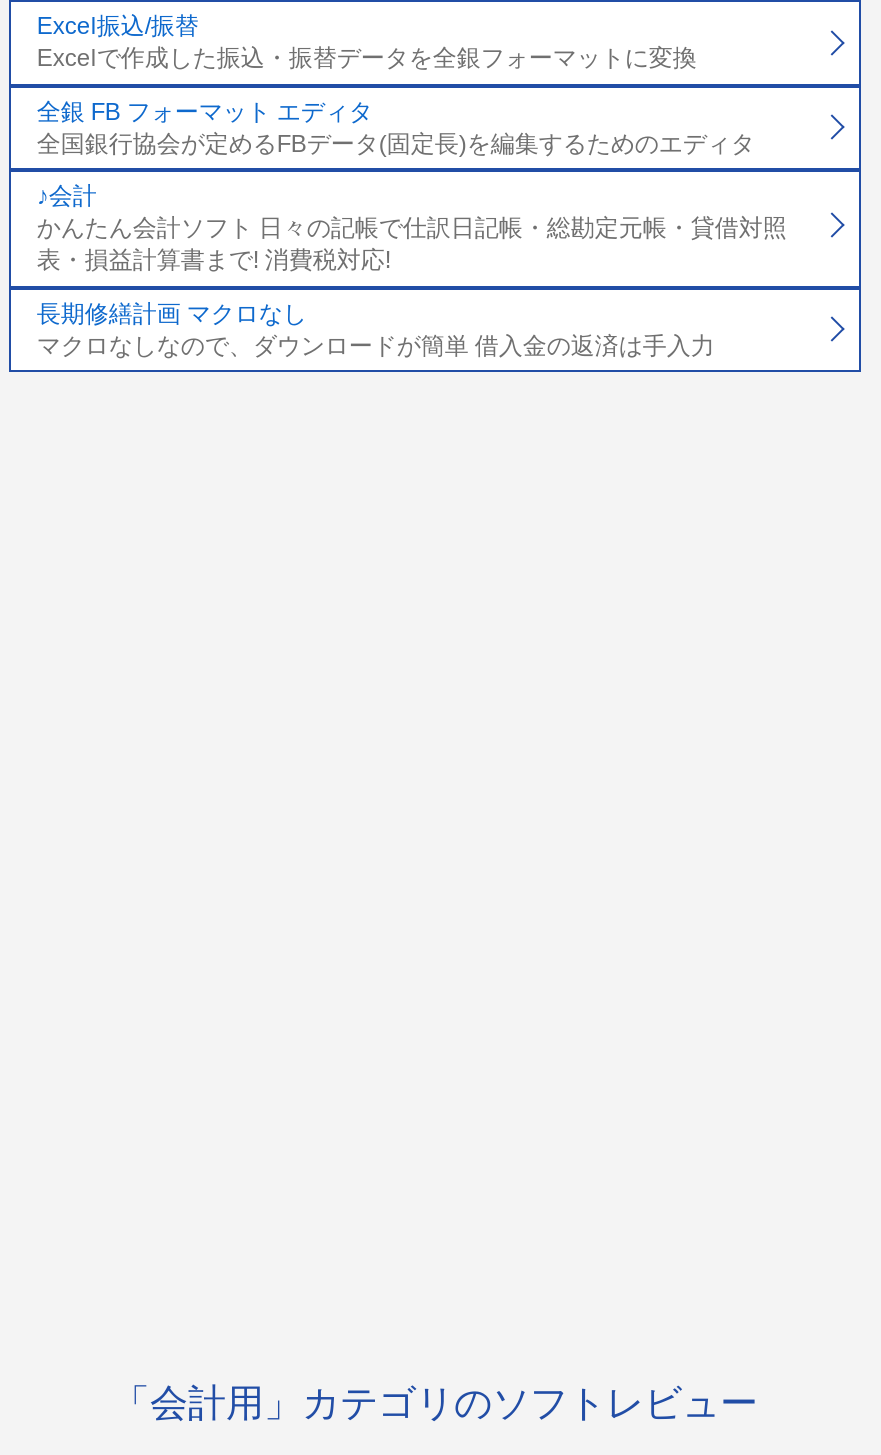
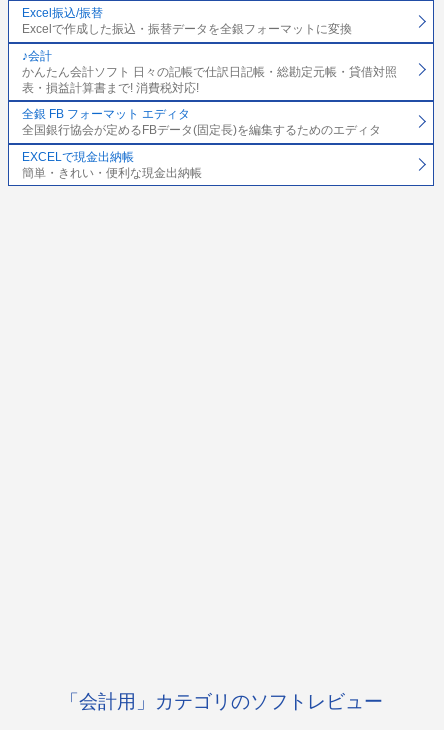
moved [37,98,755,158] -> [22,107,381,137]: 全銀 FB フォーマット エディタ | 全国銀行協会が定めるFBデータ(固定長)を編集するためのエディタ
moved [37,215,787,275] -> [22,65,397,95]: かんたん会計ソフト 日々の記帳で仕訳日記帳・総勘定元帳・貸借対照 | 表・損益計算書まで! 消費税対応!
[37,300,715,360] 長期修繕計画 マクロなし | マクロなしなので、ダウンロードが簡単 借入金の返済は手入力 -> [22,150,202,180] EXCELで現金出納帳 | 簡単・きれい・便利な現金出納帳

